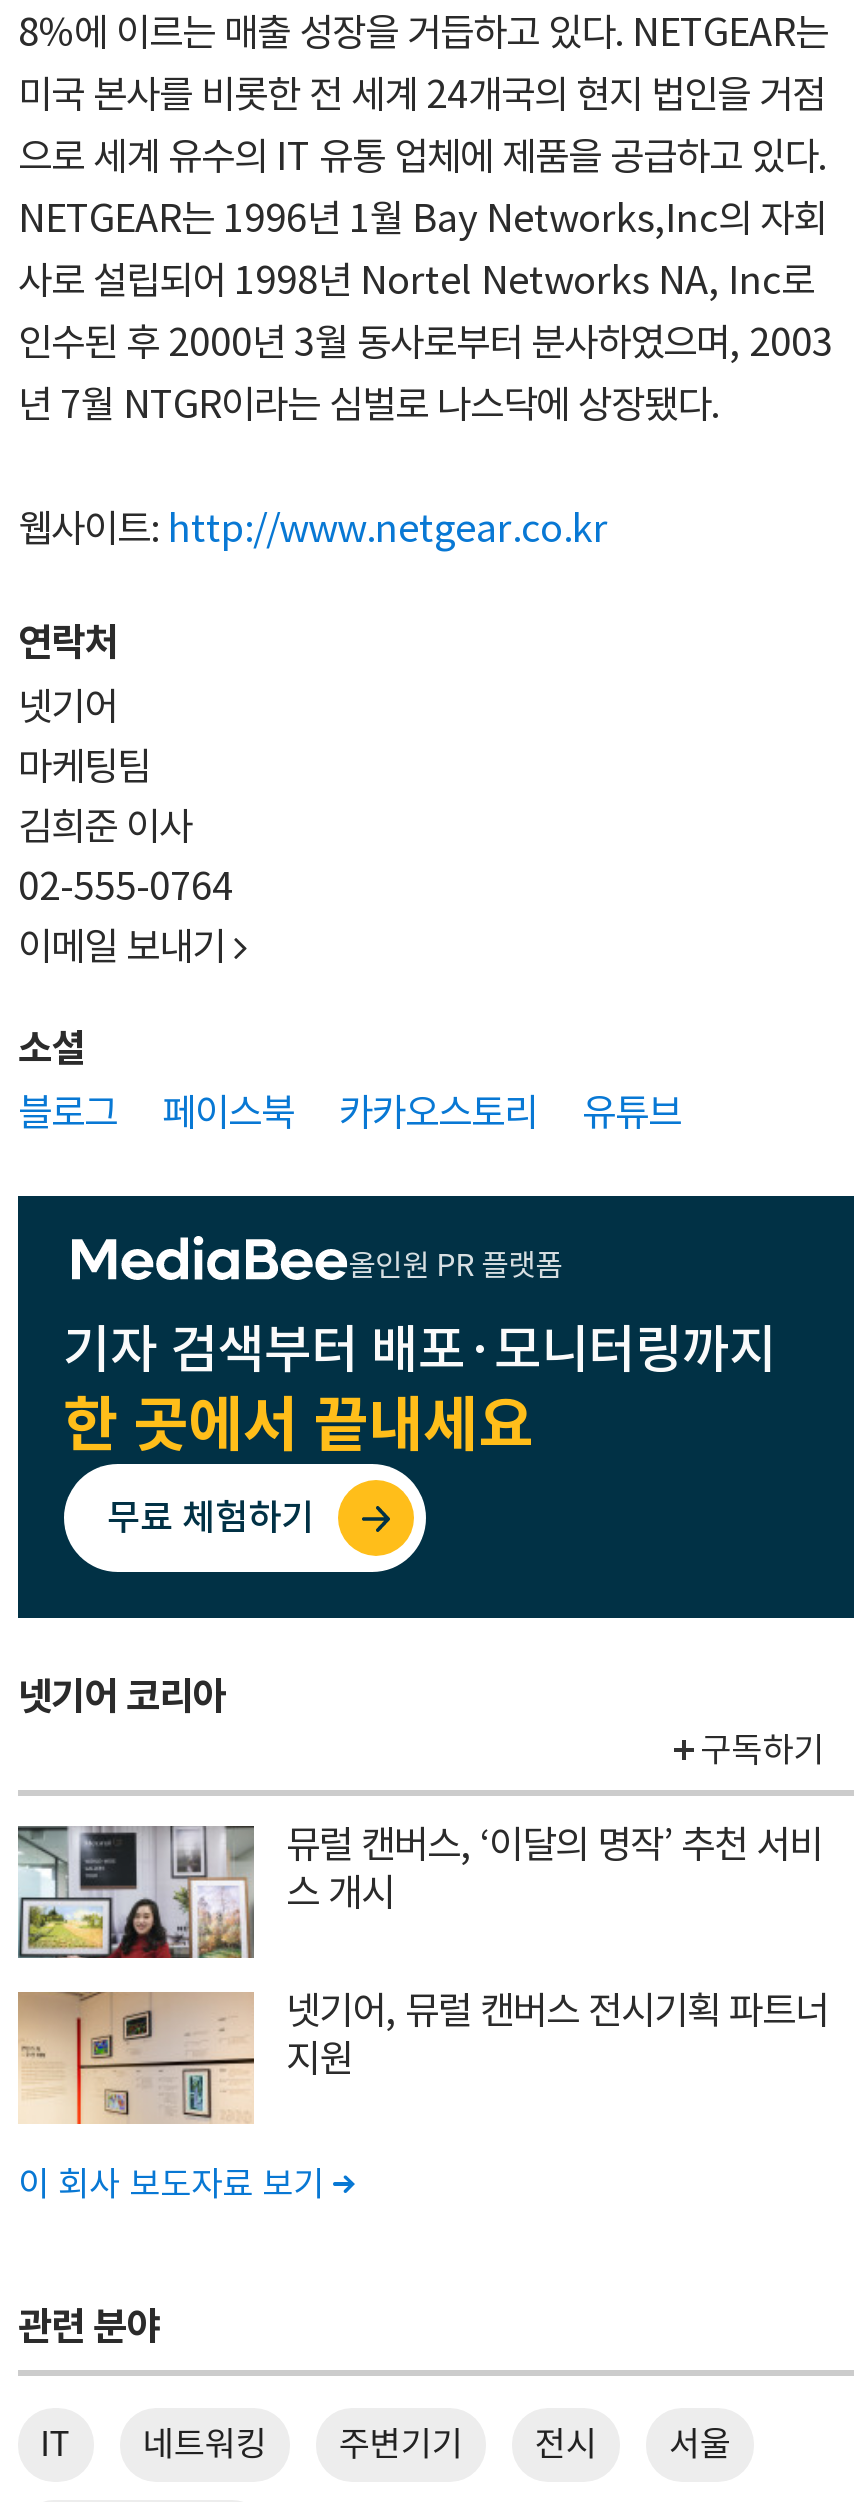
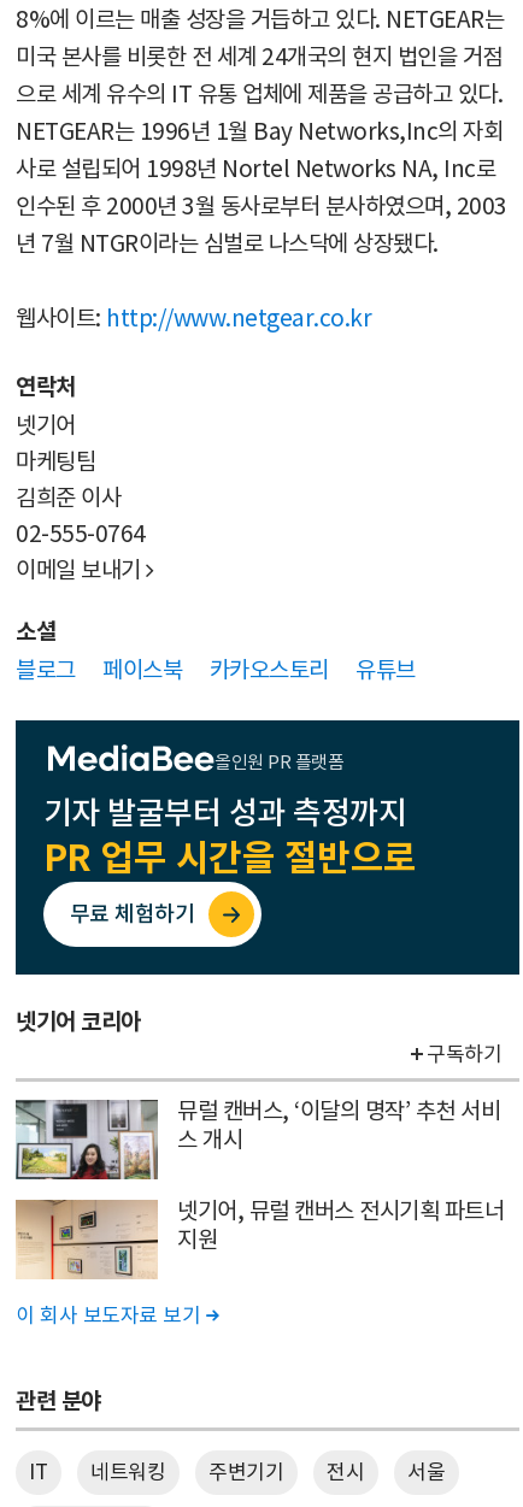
[63,1317,776,1463] 기자 검색부터 배포·모니터링까지 | 한 곳에서 끝내세요 -> [43,793,416,881] 기자 발굴부터 성과 측정까지 | PR 업무 시간을 절반으로

